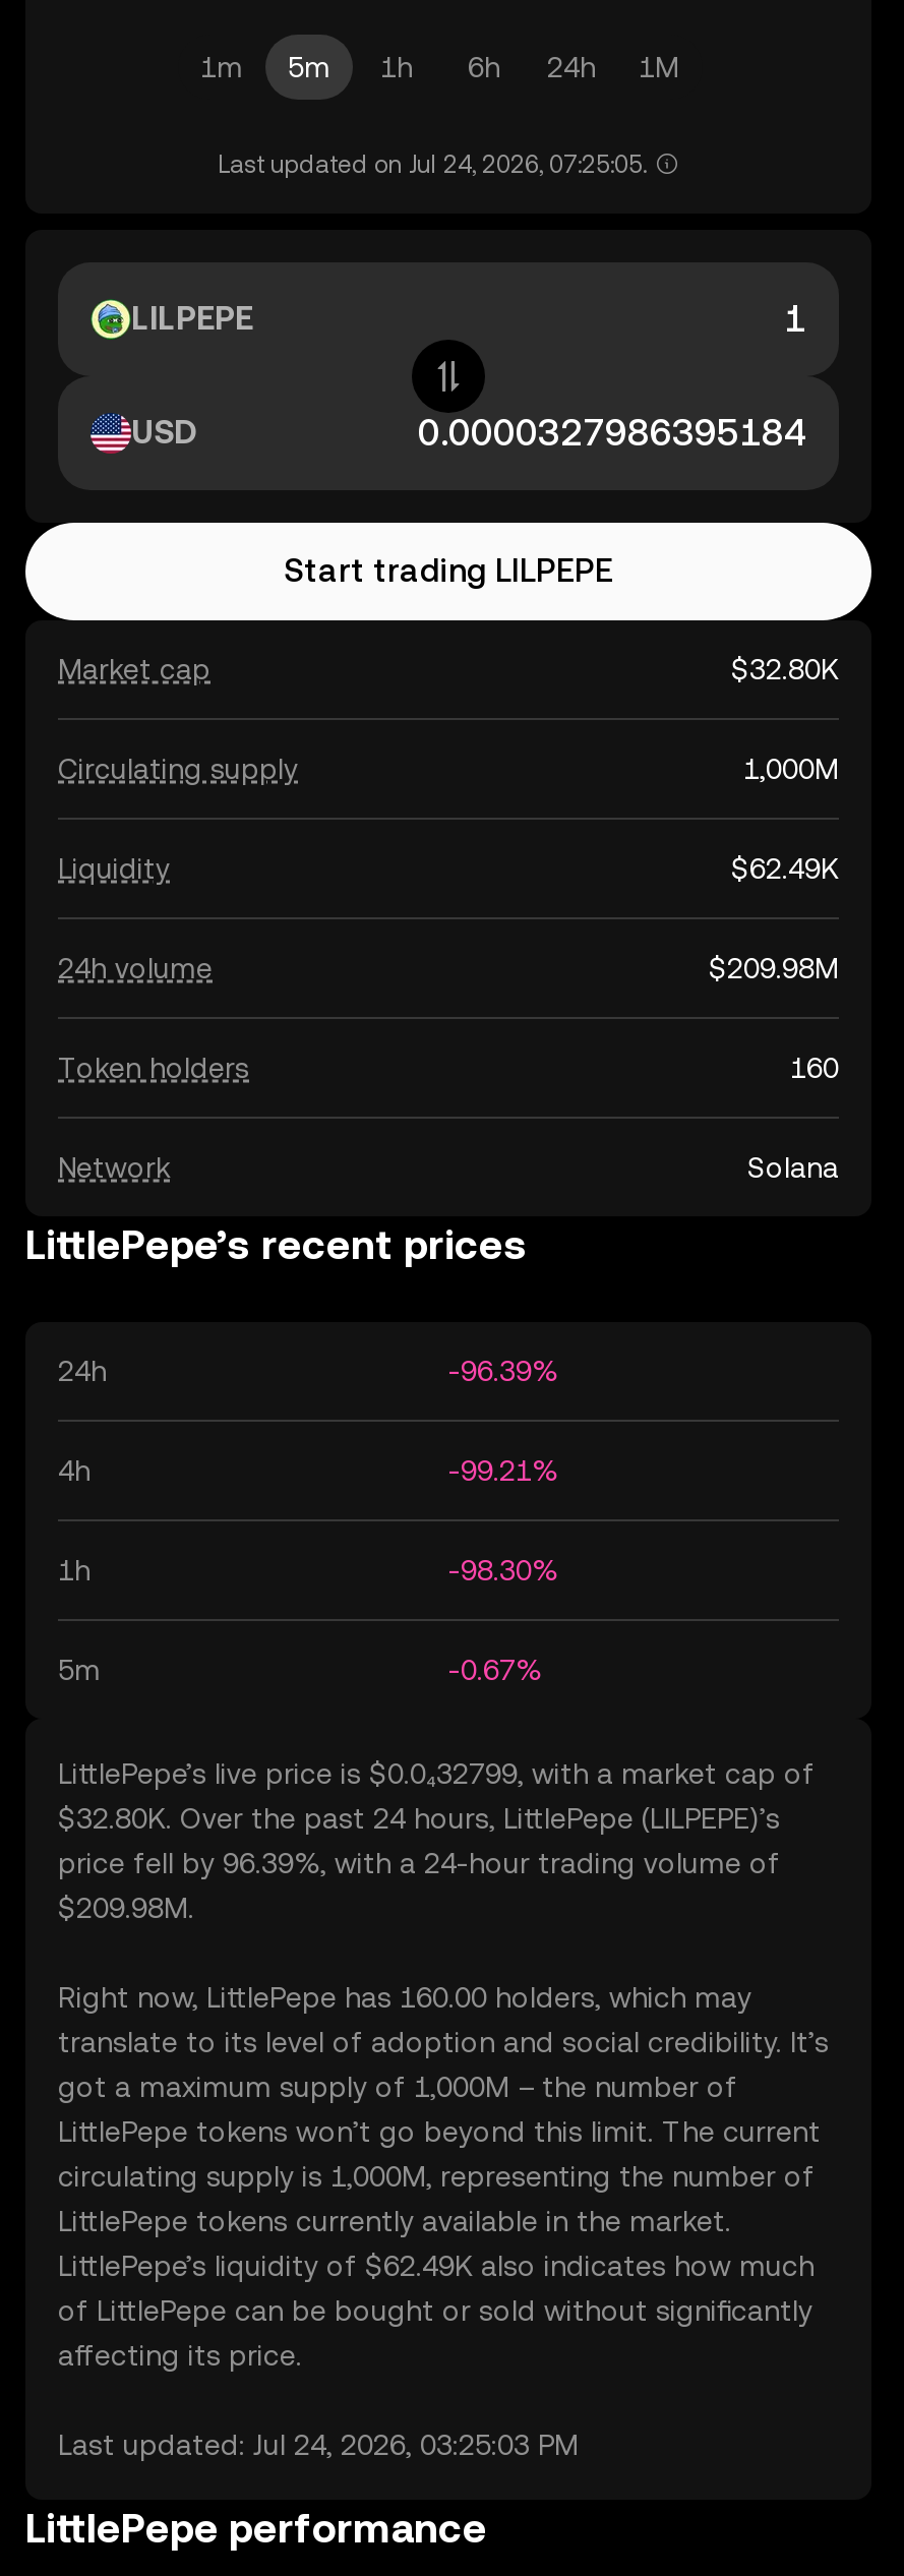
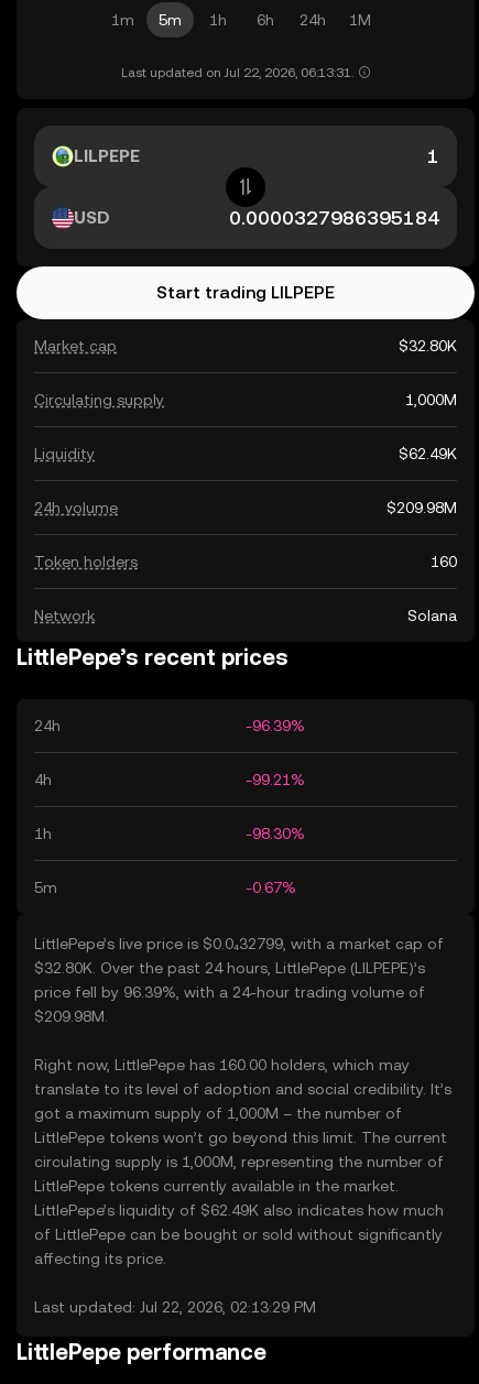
[218,151,647,179] Last updated on Jul 24, 2026, 07:25:05. -> [121,65,353,80] Last updated on Jul 22, 2026, 06:13:31.
[58,2429,579,2461] Last updated: Jul 24, 2026, 03:25:03 PM -> [34,1298,316,1316] Last updated: Jul 22, 2026, 02:13:29 PM

